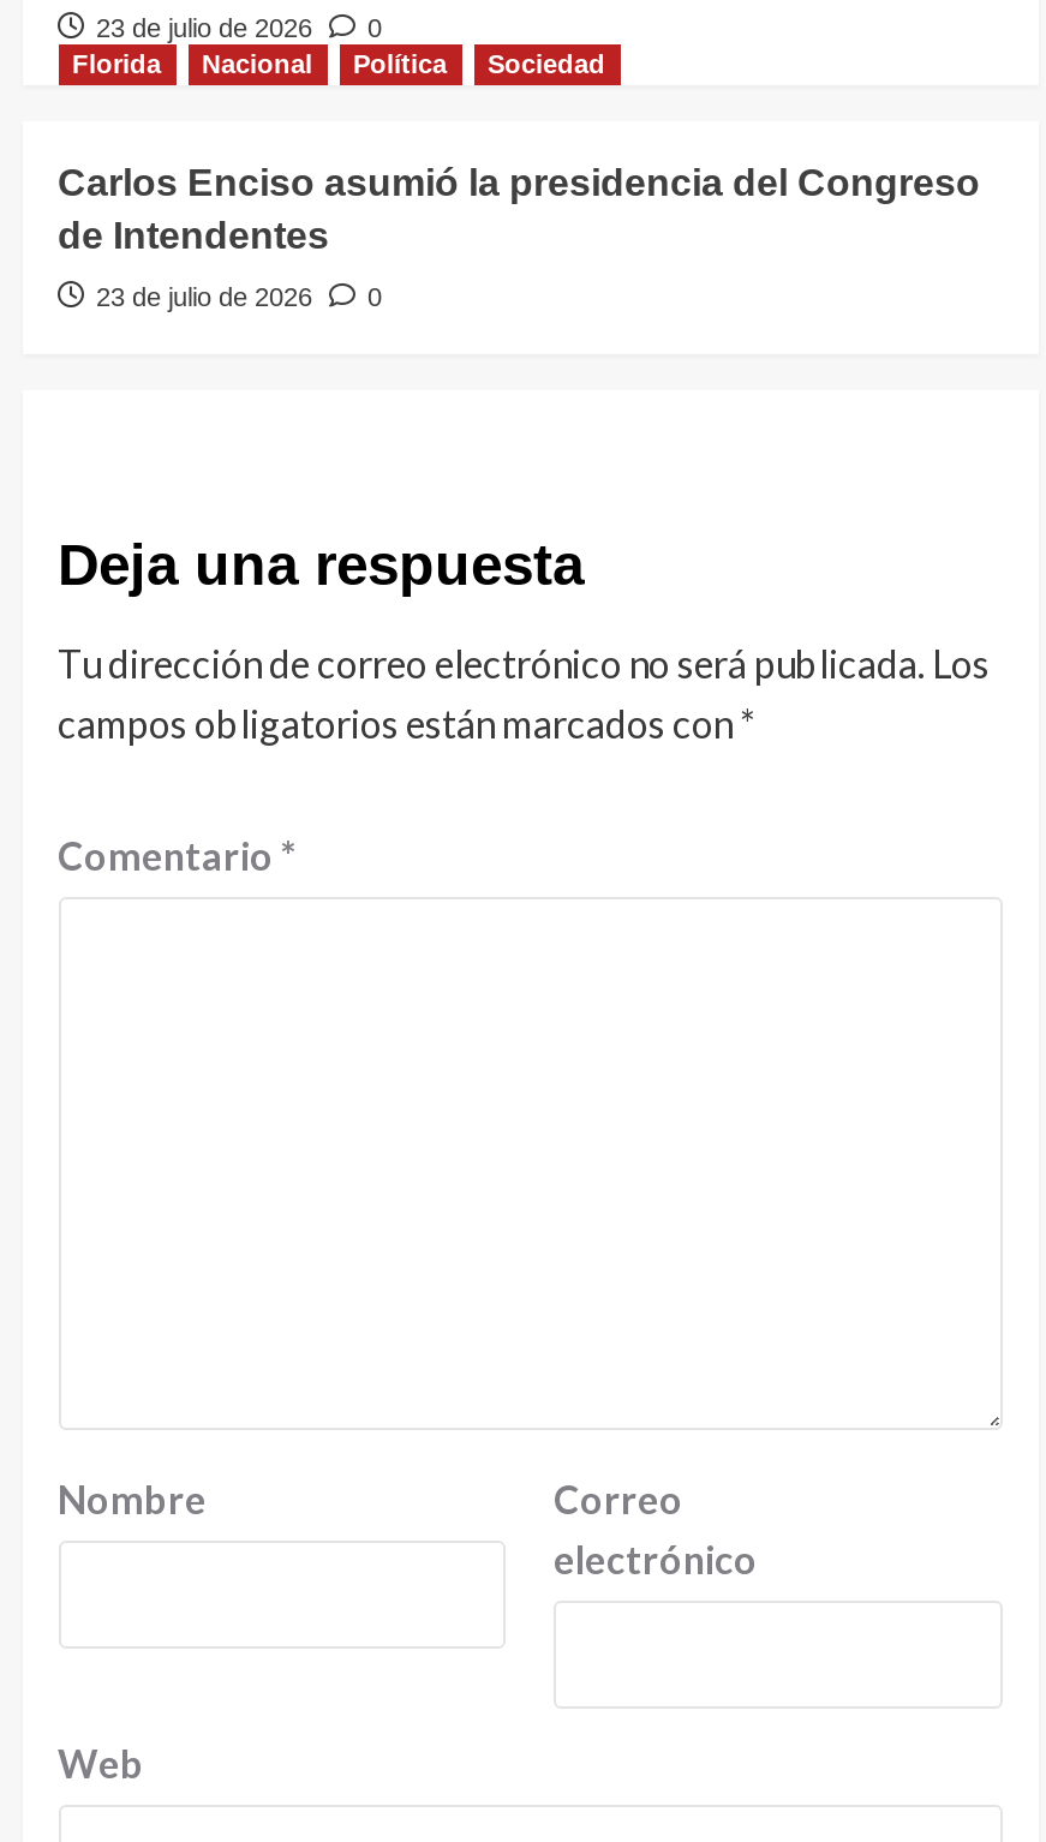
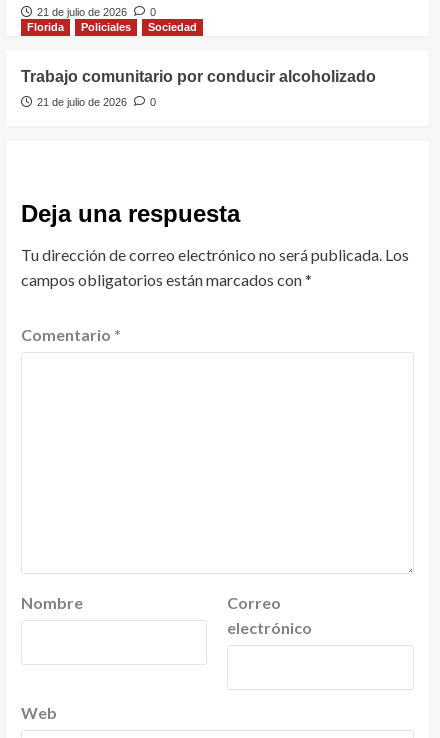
[96,14,382,43] 23 de julio de 2026 0 -> [36,6,155,18] 21 de julio de 2026 0
[202,50,447,79] Nacional | Política -> [80,21,130,33] Policiales
[58,163,980,257] Carlos Enciso asumió la presidencia del Congreso | de Intendentes -> [20,68,375,85] Trabajo comunitario por conducir alcoholizado
[96,283,382,312] 23 de julio de 2026 0 -> [36,96,155,108] 21 de julio de 2026 0

